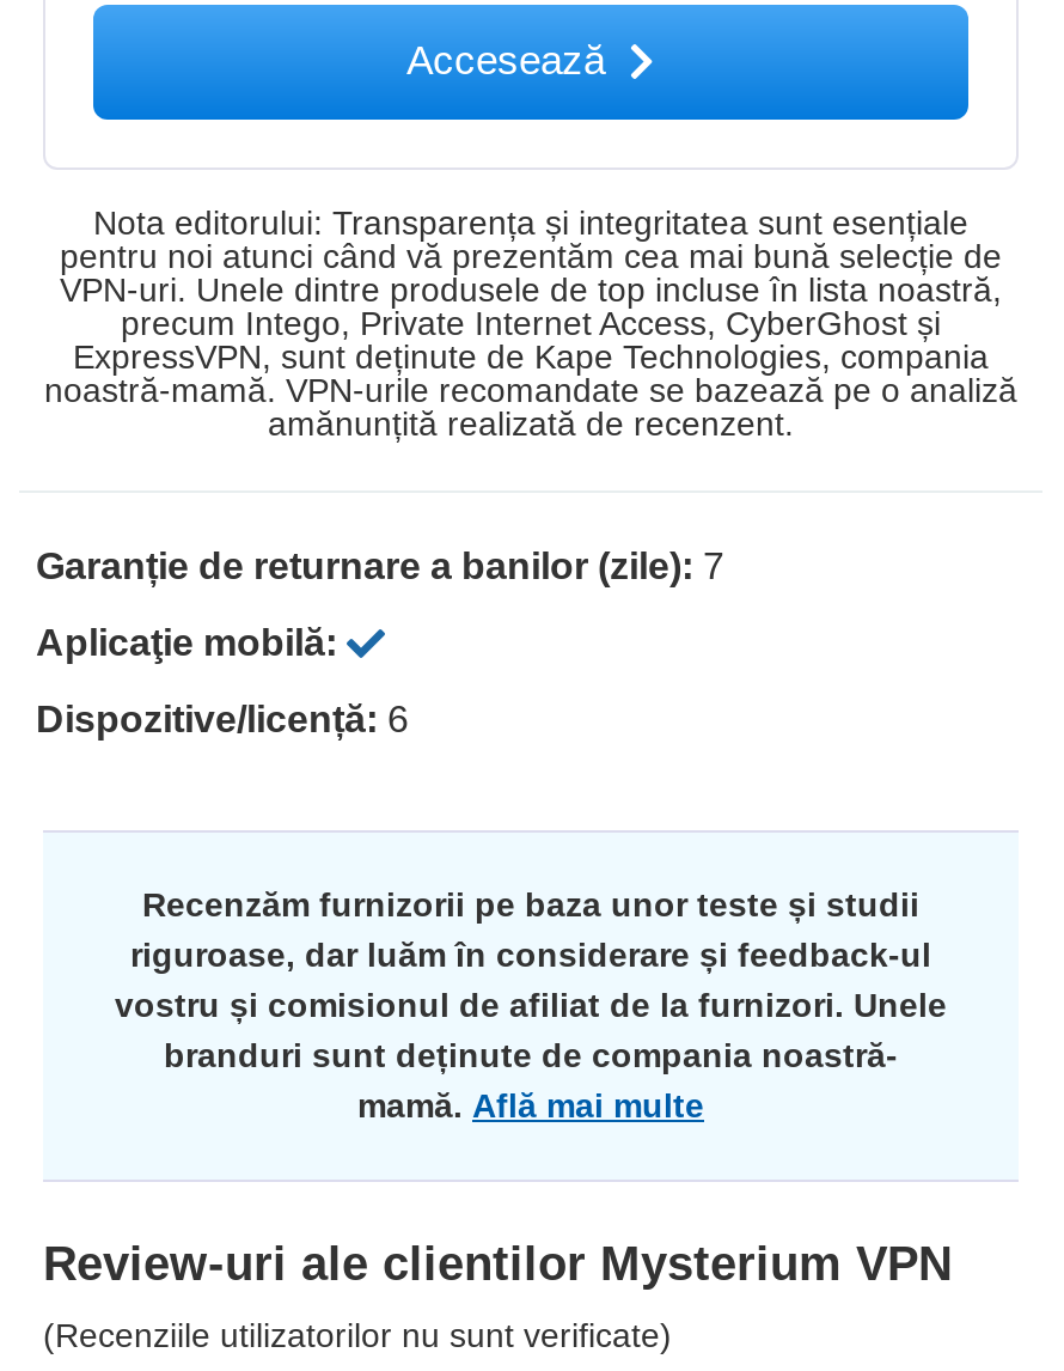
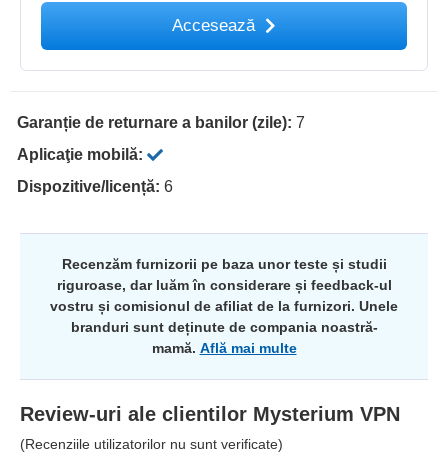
[44,203,1017,442] Nota editorului: Transparența și integritatea sunt esențiale | pentru noi atunci când vă prezentăm cea mai bună selecție de | VPN-uri. Unele dintre produsele de top incluse în lista noastră, | precum Intego, Private Internet Access, CyberGhost și | ExpressVPN, sunt deținute de Kape Technologies, compania | noastră-mamă. VPN-urile recomandate se bazează pe o analiză | amănunțită realizată de recenzent. -> none

